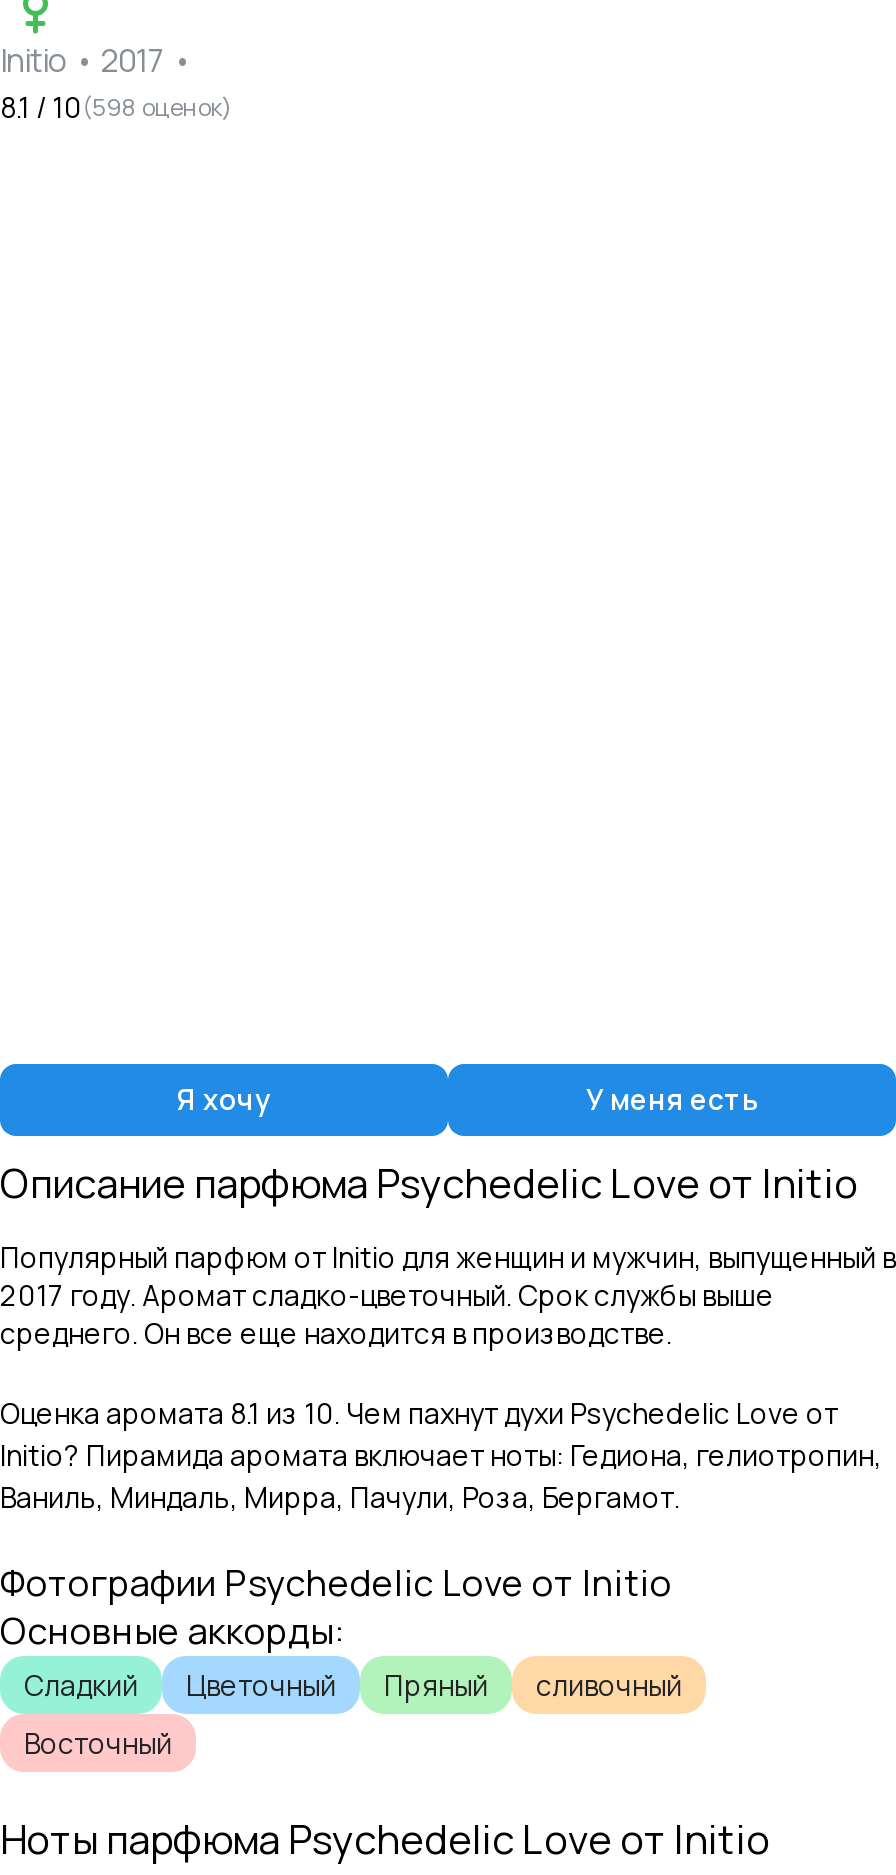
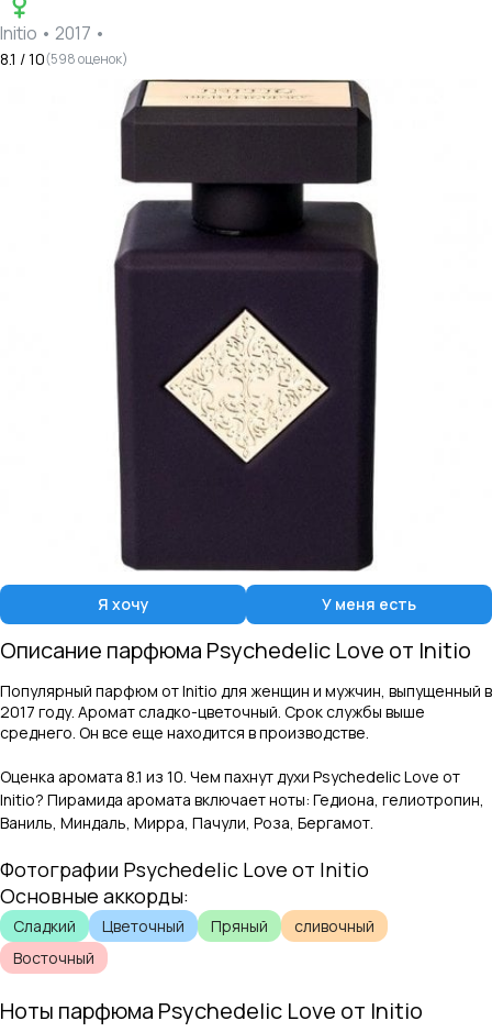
none -> [113,78,380,573] [image]

